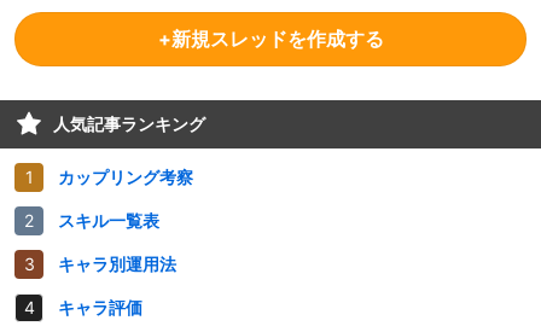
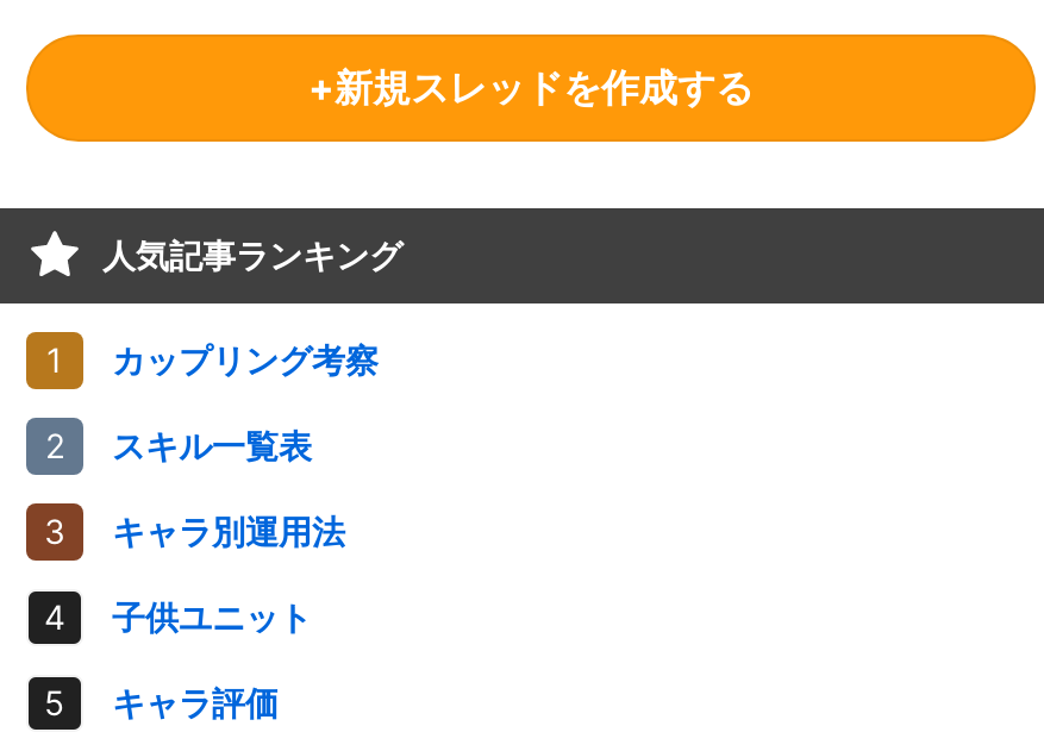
none -> [112,596,312,637] 子供ユニット

